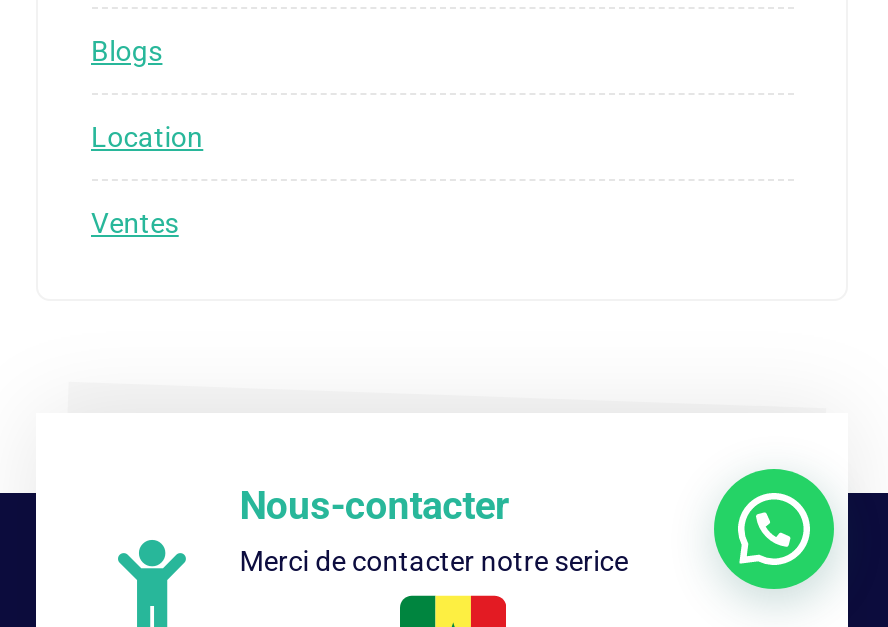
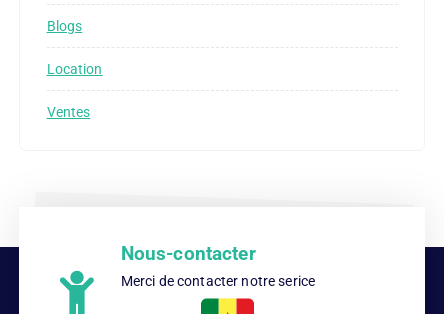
[710,467,838,597] [image] -> none

